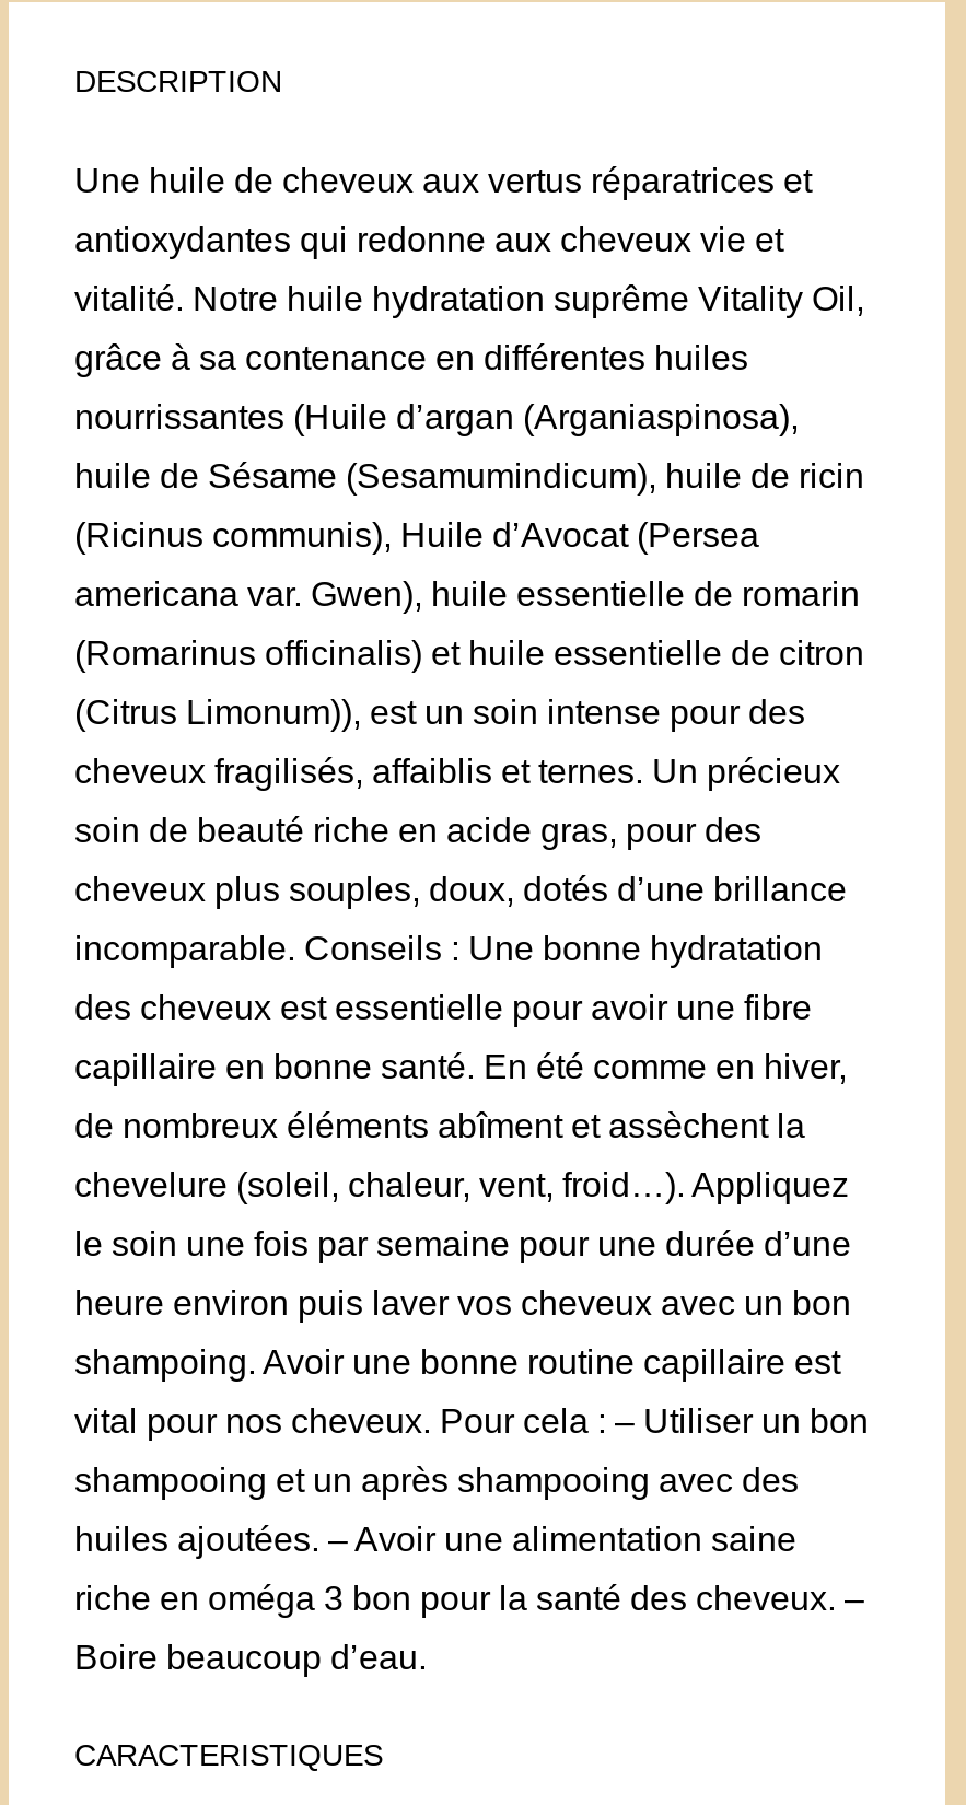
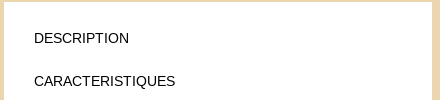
[74,162,869,1676] Une huile de cheveux aux vertus réparatrices et | antioxydantes qui redonne aux cheveux vie et | vitalité. Notre huile hydratation suprême Vitality Oil, | grâce à sa contenance en différentes huiles | nourrissantes (Huile d’argan (Arganiaspinosa), | huile de Sésame (Sesamumindicum), huile de ricin | (Ricinus communis), Huile d’Avocat (Persea | americana var. Gwen), huile essentielle de romarin | (Romarinus officinalis) et huile essentielle de citron | (Citrus Limonum)), est un soin intense pour des | cheveux fragilisés, affaiblis et ternes. Un précieux | soin de beauté riche en acide gras, pour des | cheveux plus souples, doux, dotés d’une brillance | incomparable. Conseils : Une bonne hydratation | des cheveux est essentielle pour avoir une fibre | capillaire en bonne santé. En été comme en hiver, | de nombreux éléments abîment et assèchent la | chevelure (soleil, chaleur, vent, froid…). Appliquez | le soin une fois par semaine pour une durée d’une | heure environ puis laver vos cheveux avec un bon | shampoing. Avoir une bonne routine capillaire est | vital pour nos cheveux. Pour cela : – Utiliser un bon | shampooing et un après shampooing avec des | huiles ajoutées. – Avoir une alimentation saine | riche en oméga 3 bon pour la santé des cheveux. – | Boire beaucoup d’eau. -> none

